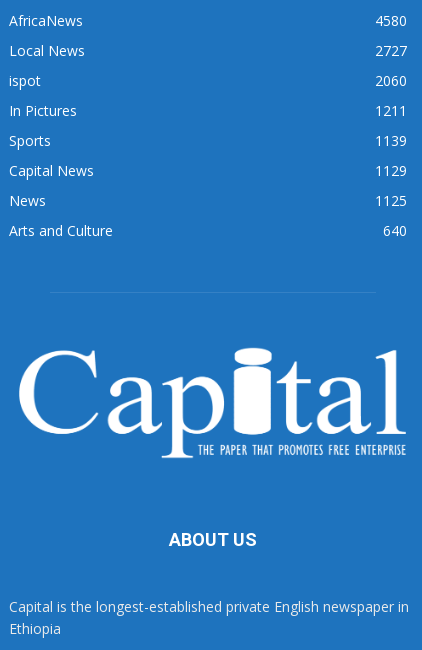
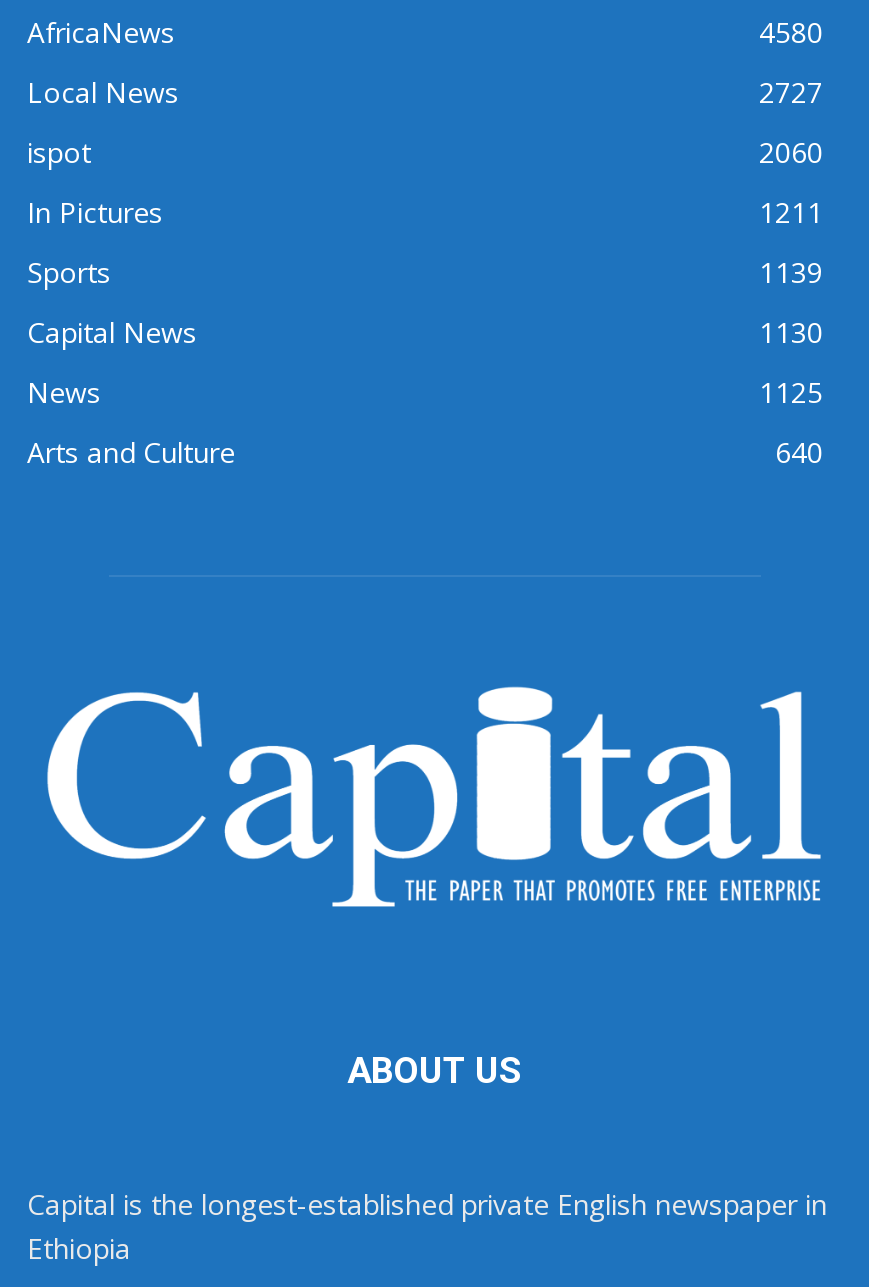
[375,161,407,180] 1129 -> [759,313,823,351] 1130

